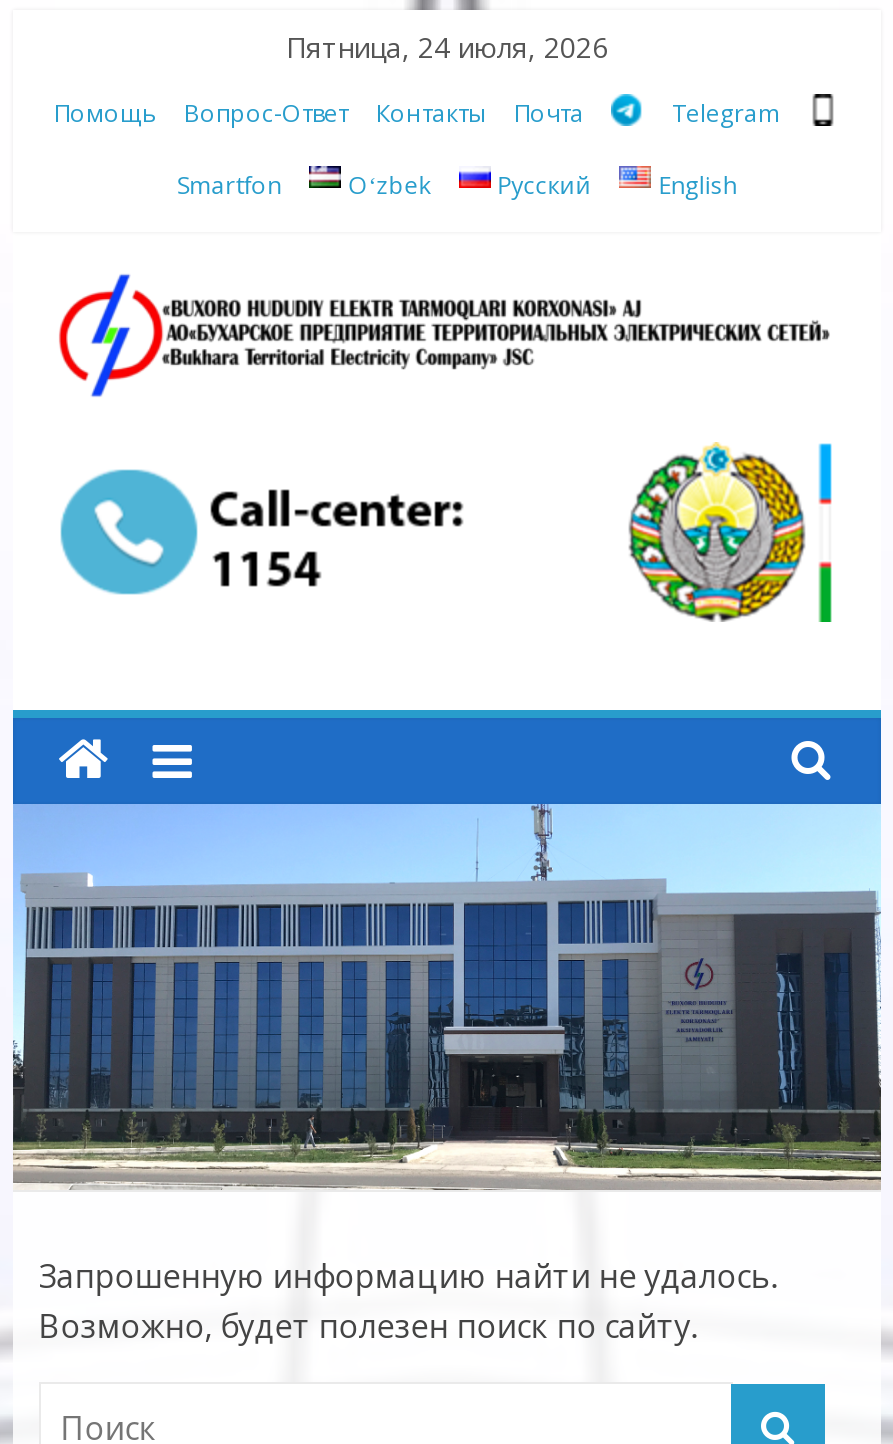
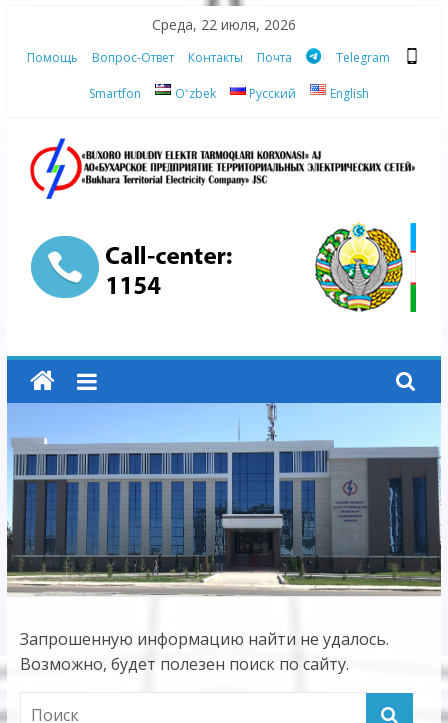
[286,28,608,66] Пятница, 24 июля, 2026 -> [152,15,296,34] Среда, 22 июля, 2026

